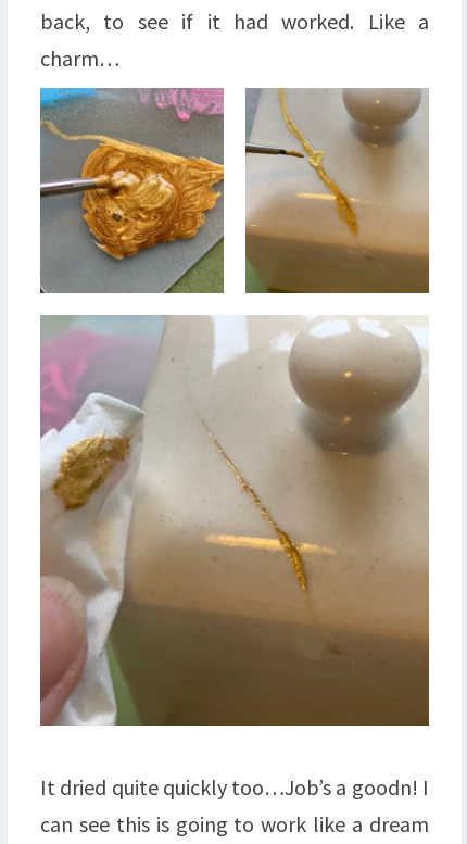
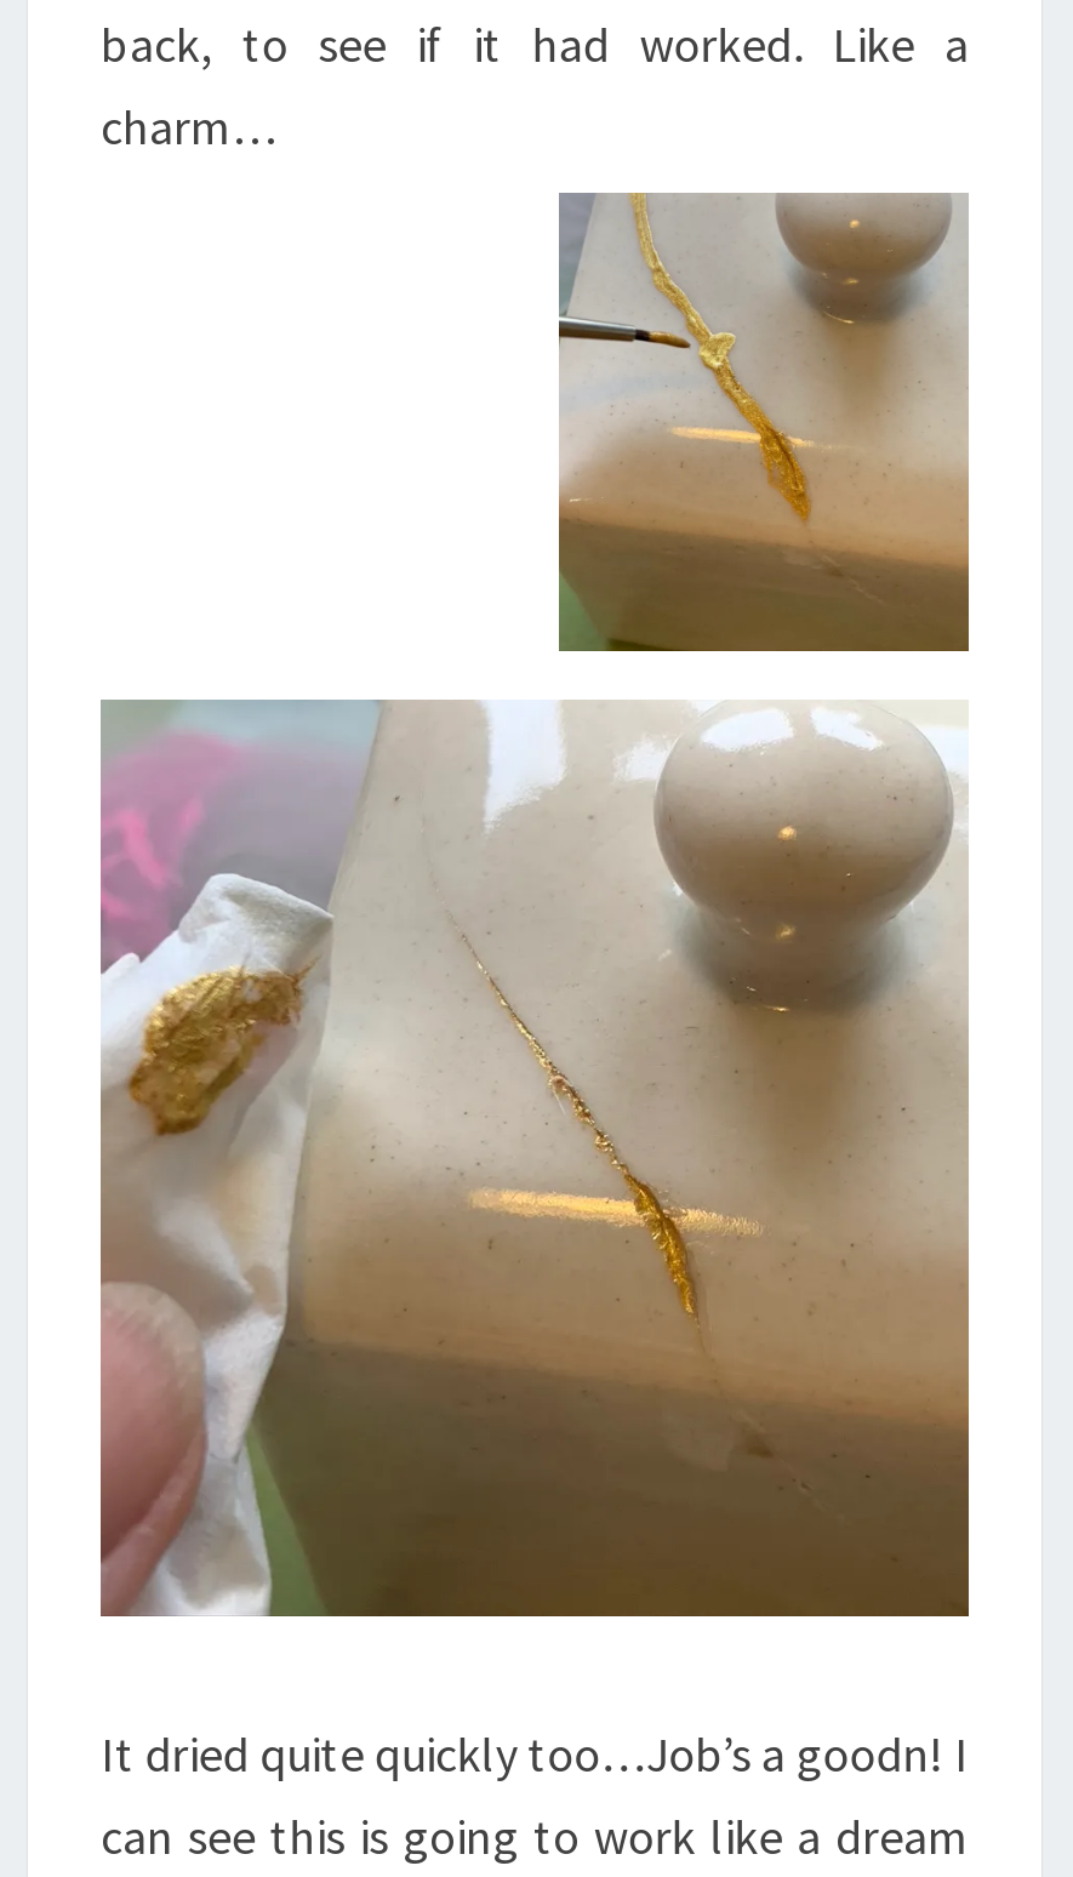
[39,87,225,294] [image] -> none

